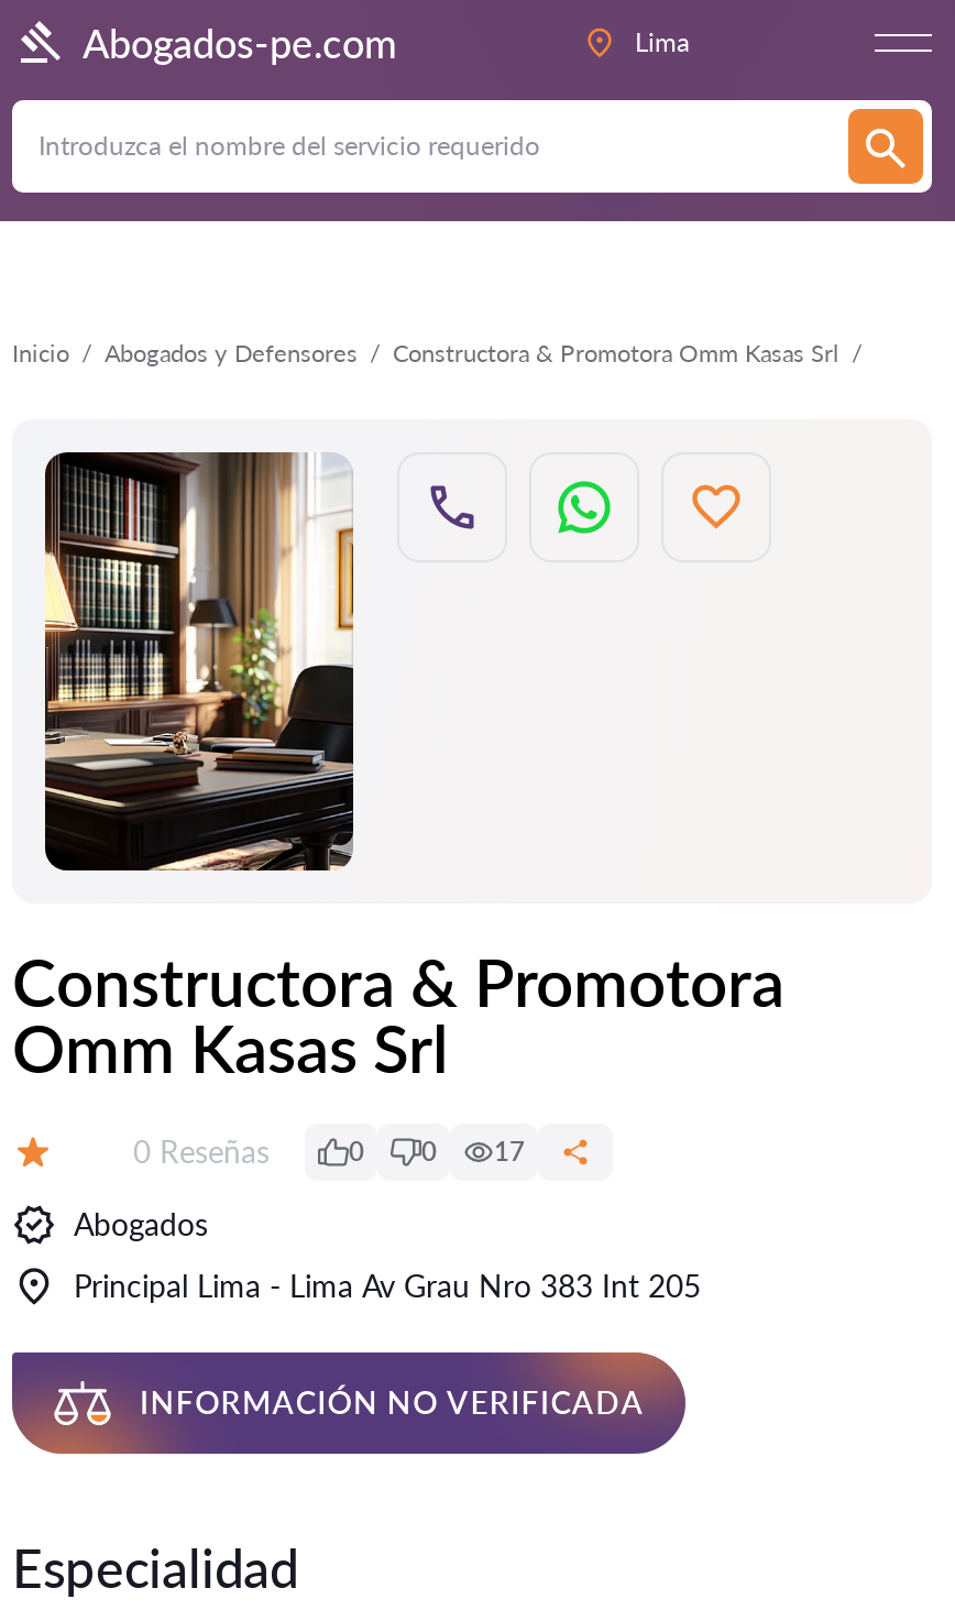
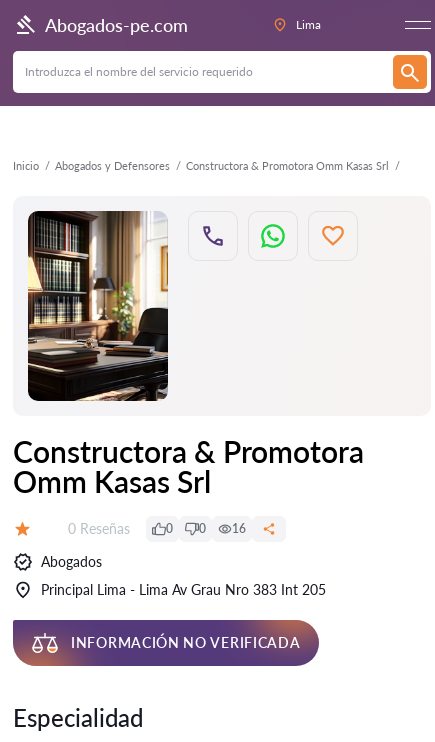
[494,1135,525,1168] 17 -> [232,521,246,536] 16

